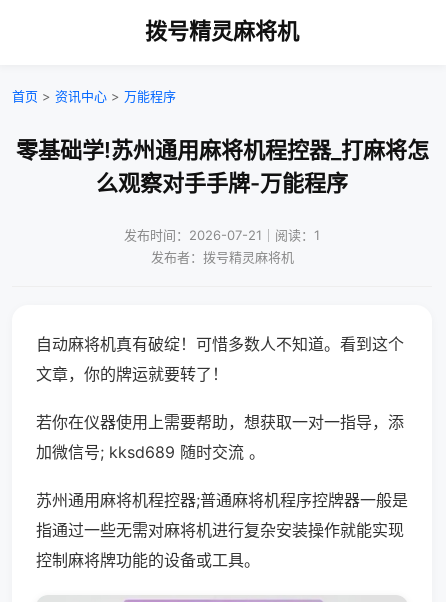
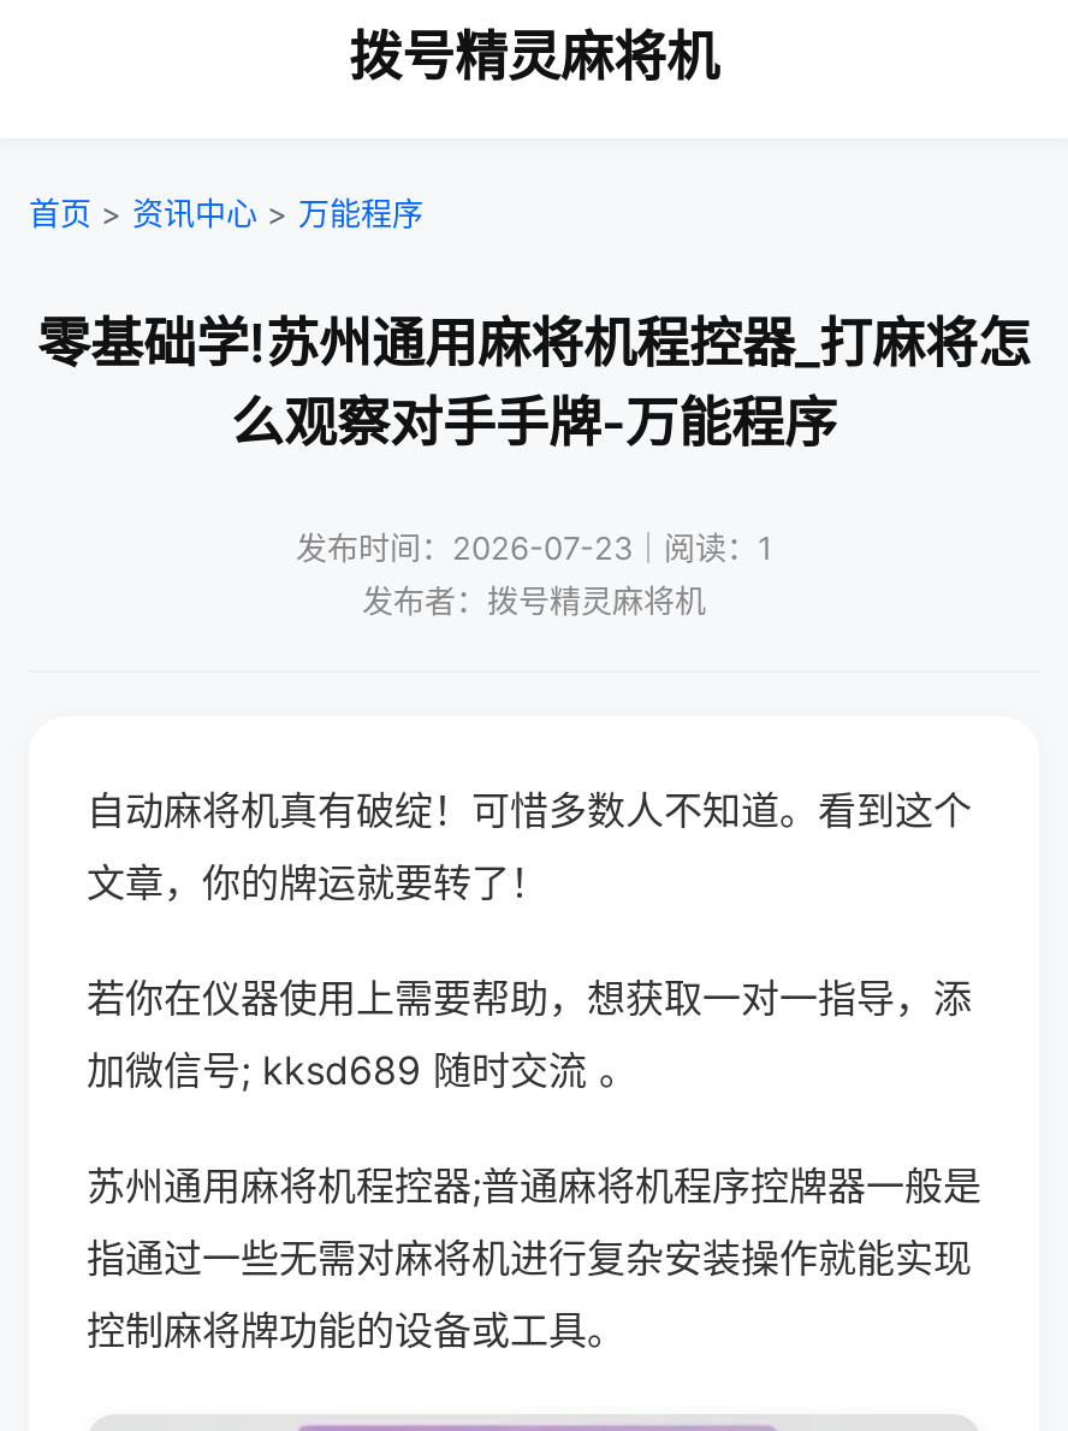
[124,227,320,243] 发布时间：2026-07-21｜阅读：1 -> [296,528,772,567] 发布时间：2026-07-23｜阅读：1

